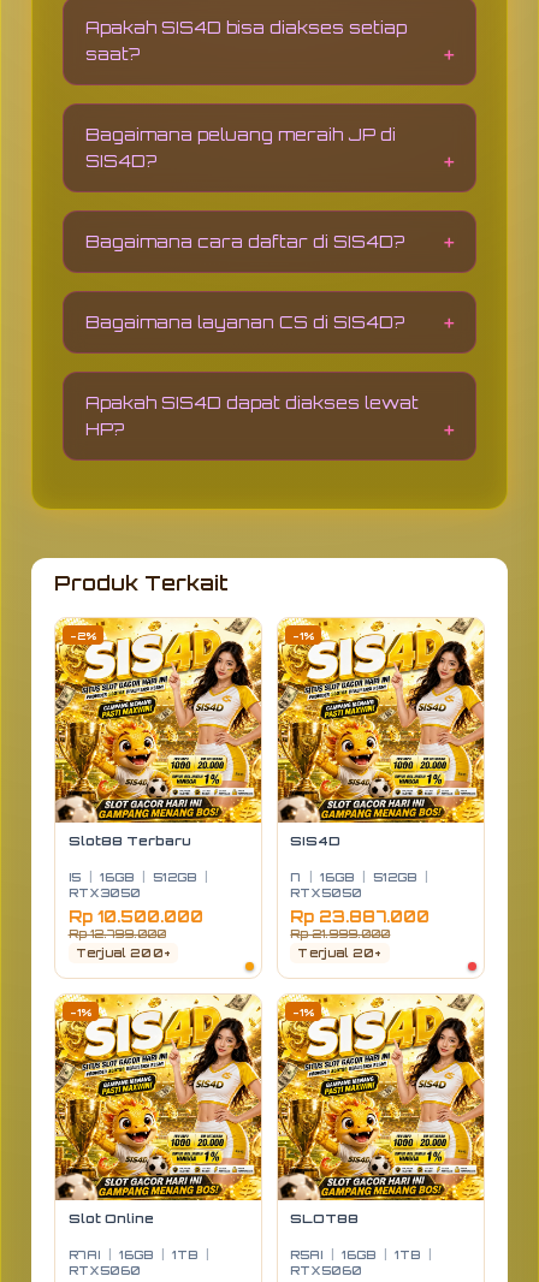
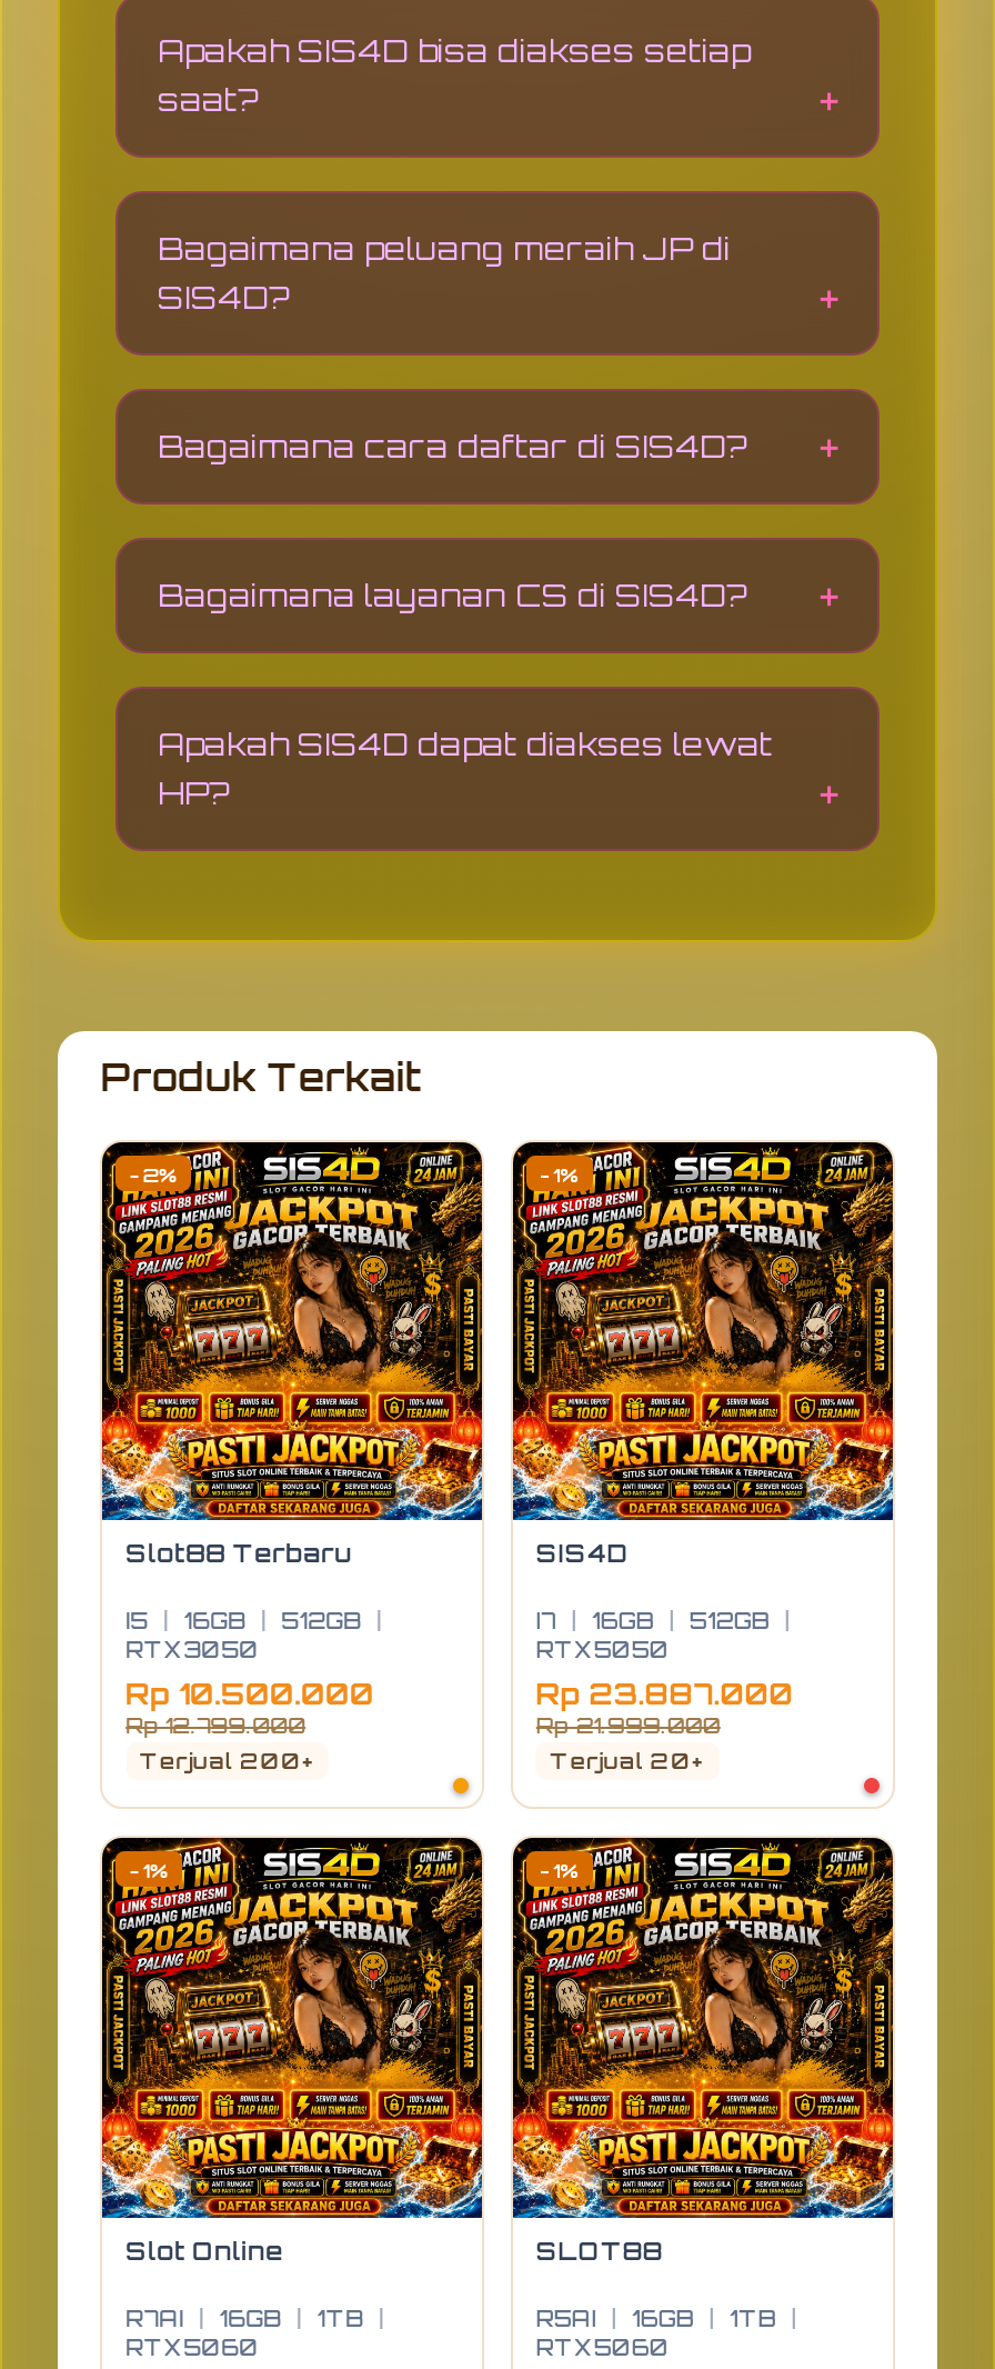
[54,617,262,824] [image] -> [100,1140,484,1522] [image]
[277,617,485,824] [image] -> [511,1140,895,1522] [image]
[54,993,262,1201] [image] -> [100,1836,484,2220] [image]
[277,993,485,1201] [image] -> [511,1836,895,2220] [image]

